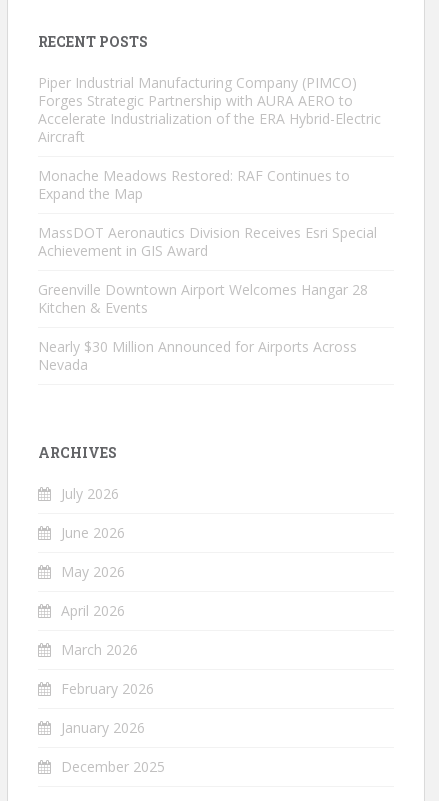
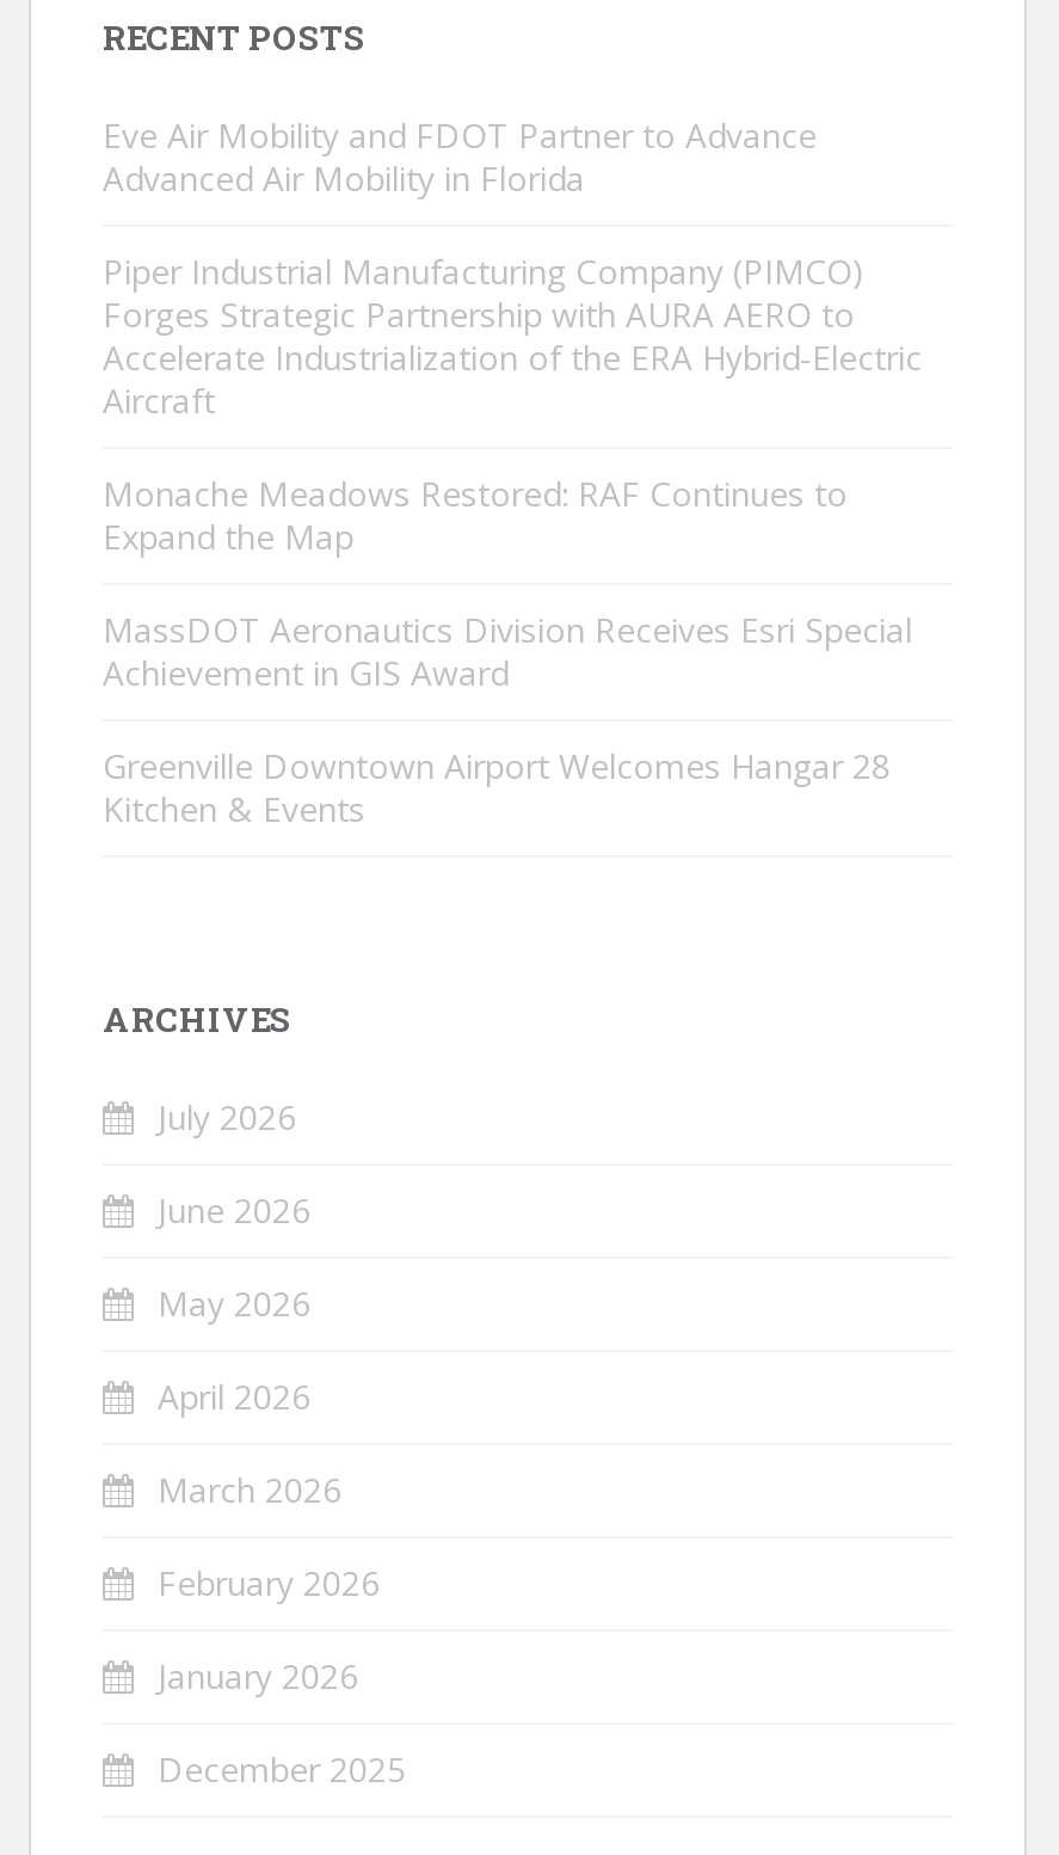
none -> [103,113,817,201] Eve Air Mobility and FDOT Partner to Advance | Advanced Air Mobility in Florida
moved [38,73,381,317] -> [103,249,922,832]: Piper Industrial Manufacturing Company (PIMCO) | Forges Strategic Partnership with AURA AERO to | Accelerate Industrialization of the ERA Hybrid-Electric | ... | Greenville Downtown Airport Welcomes Hangar 28 | Kitchen & Events
[38,337,357,374] Nearly $30 Million Announced for Airports Across | Nevada -> none

